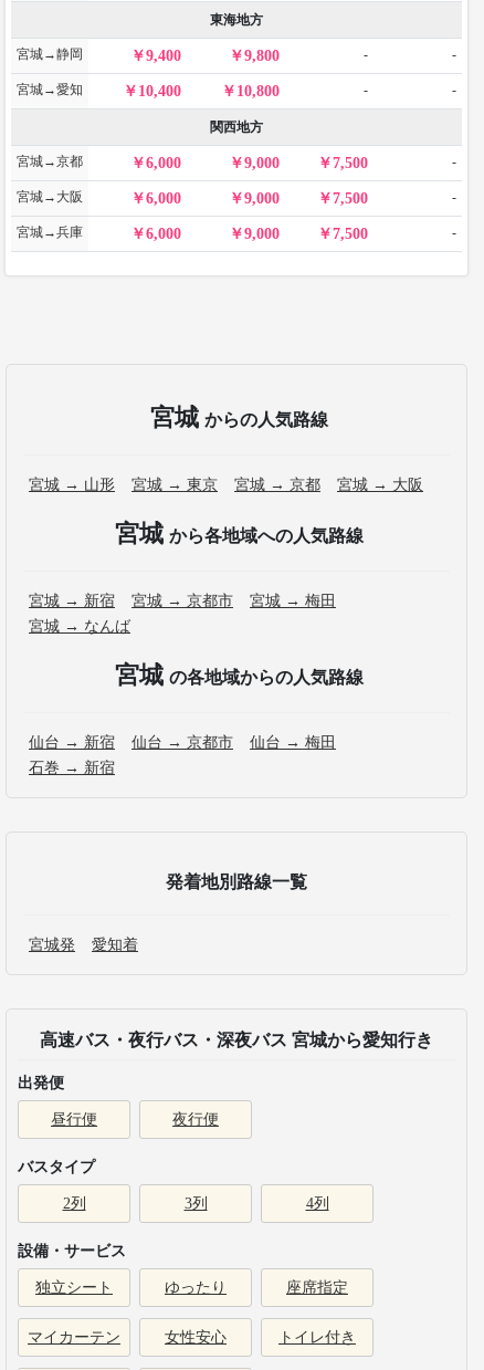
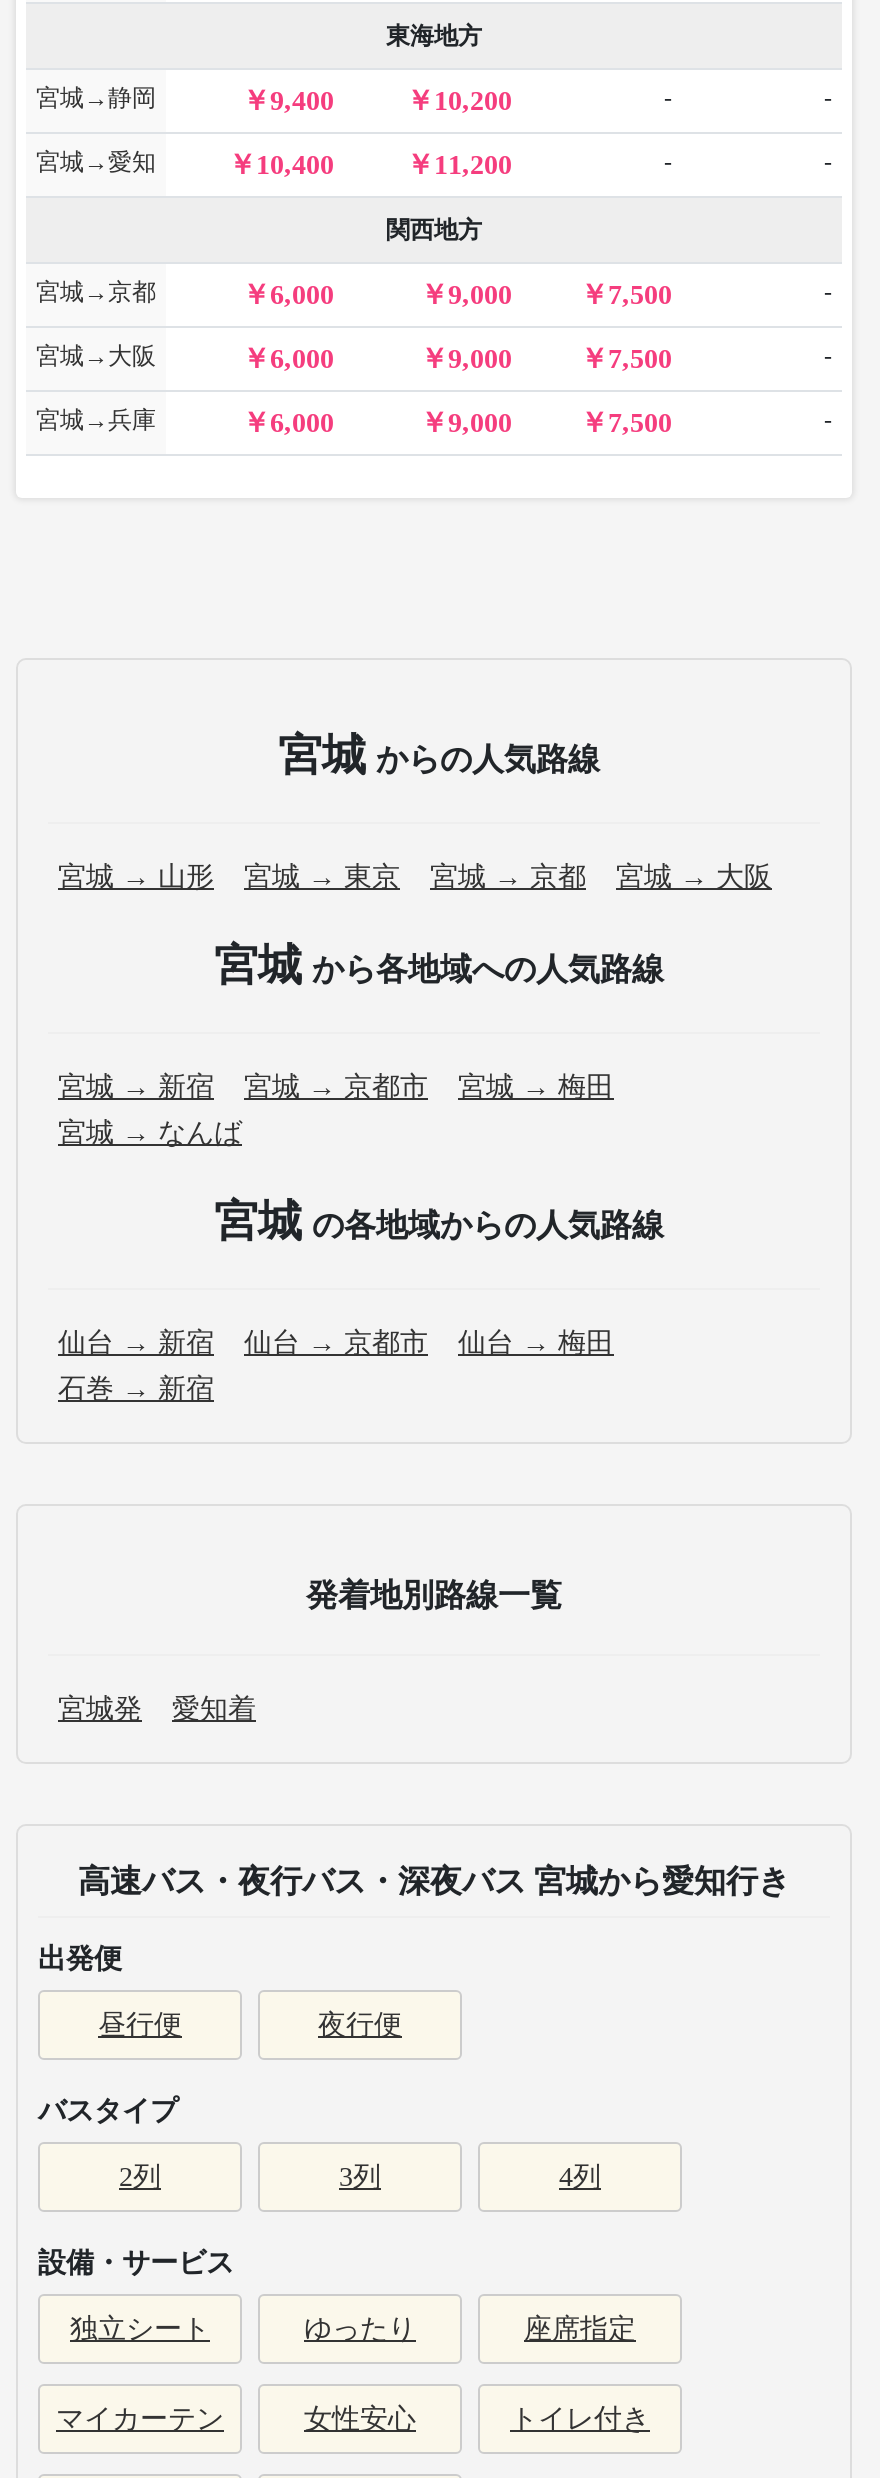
[244,48,280,64] 9,800 -> [434,86,512,116] 10,200
[236,83,280,100] 10,800 -> [434,150,512,180] 11,200

